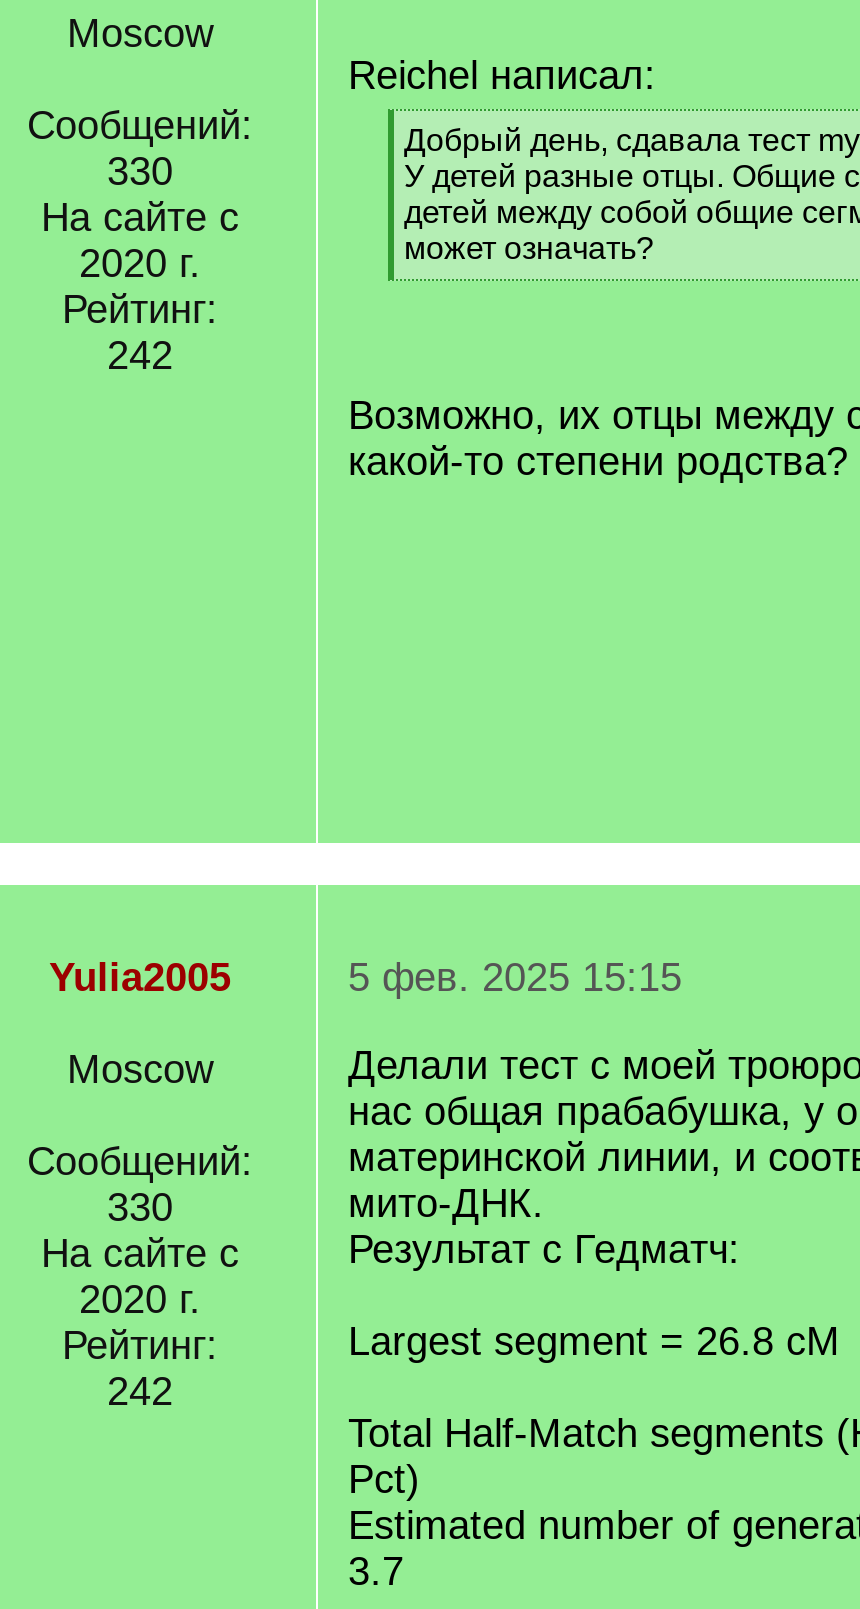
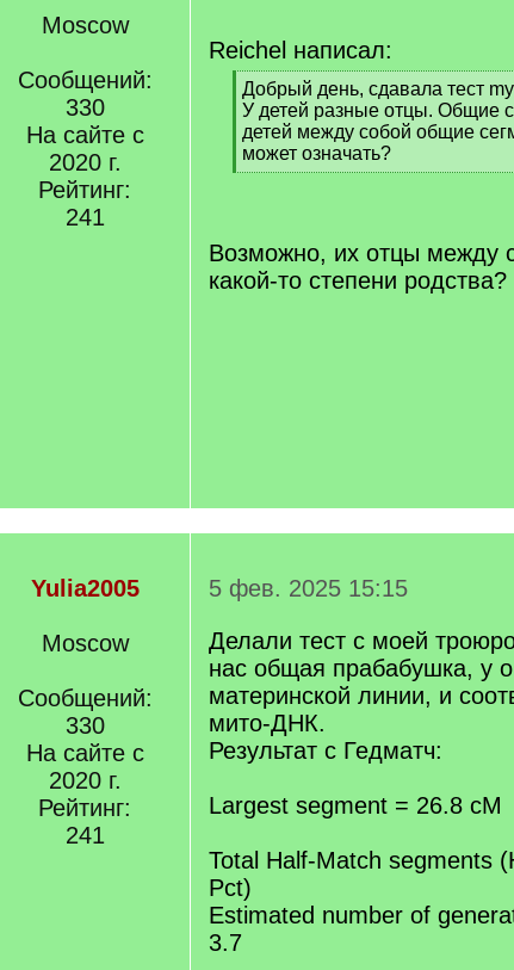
[107,333,173,377] 242 -> [65,204,104,230] 241
[107,1369,173,1413] 242 -> [65,822,104,848] 241

